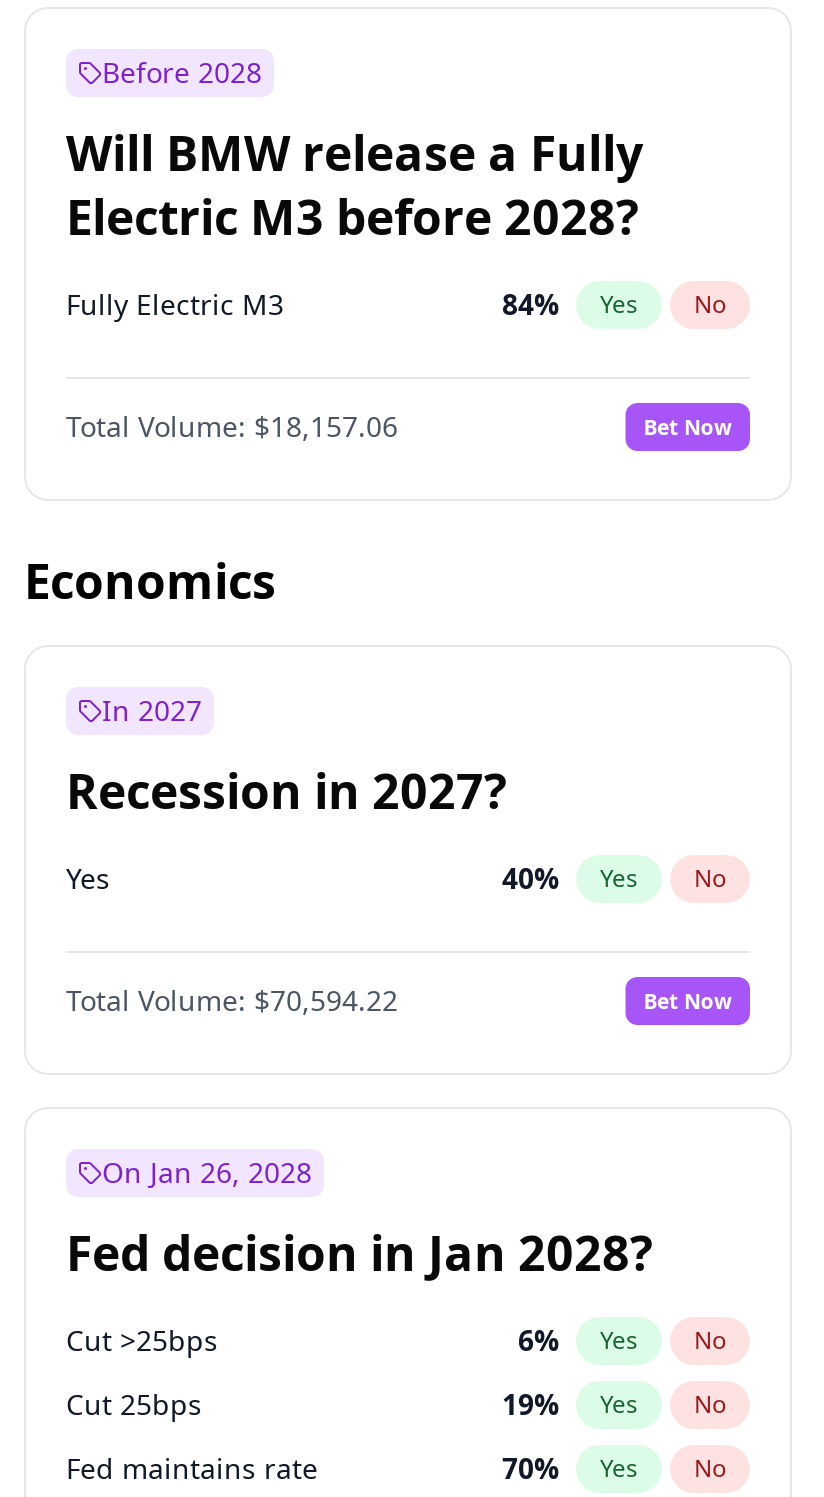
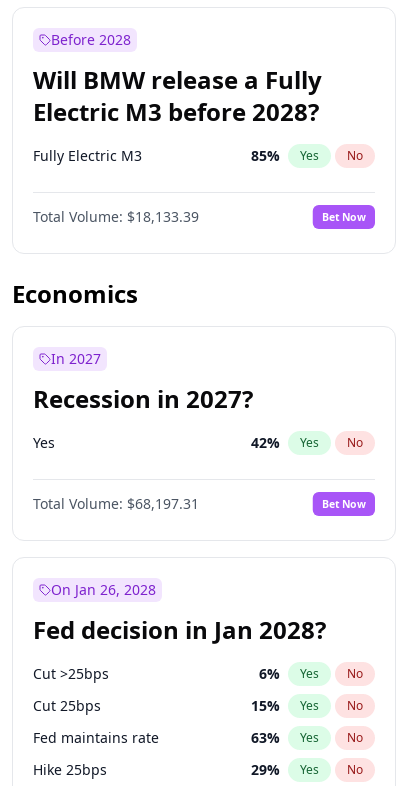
[502,285,726,323] 84% Yes No -> [251,146,363,165] 85% Yes No
[66,407,398,445] Total Volume: $18,157.06 -> [33,207,199,226] Total Volume: $18,133.39
[502,859,726,897] 40% Yes No -> [251,433,363,452] 42% Yes No
[66,981,398,1019] Total Volume: $70,594.22 -> [33,494,199,513] Total Volume: $68,197.31
[502,1385,726,1423] 19% Yes No -> [251,696,363,715] 15% Yes No
[502,1449,560,1487] 70% -> [33,728,363,779] 63% | Yes | No | Hike 25bps | 29%

